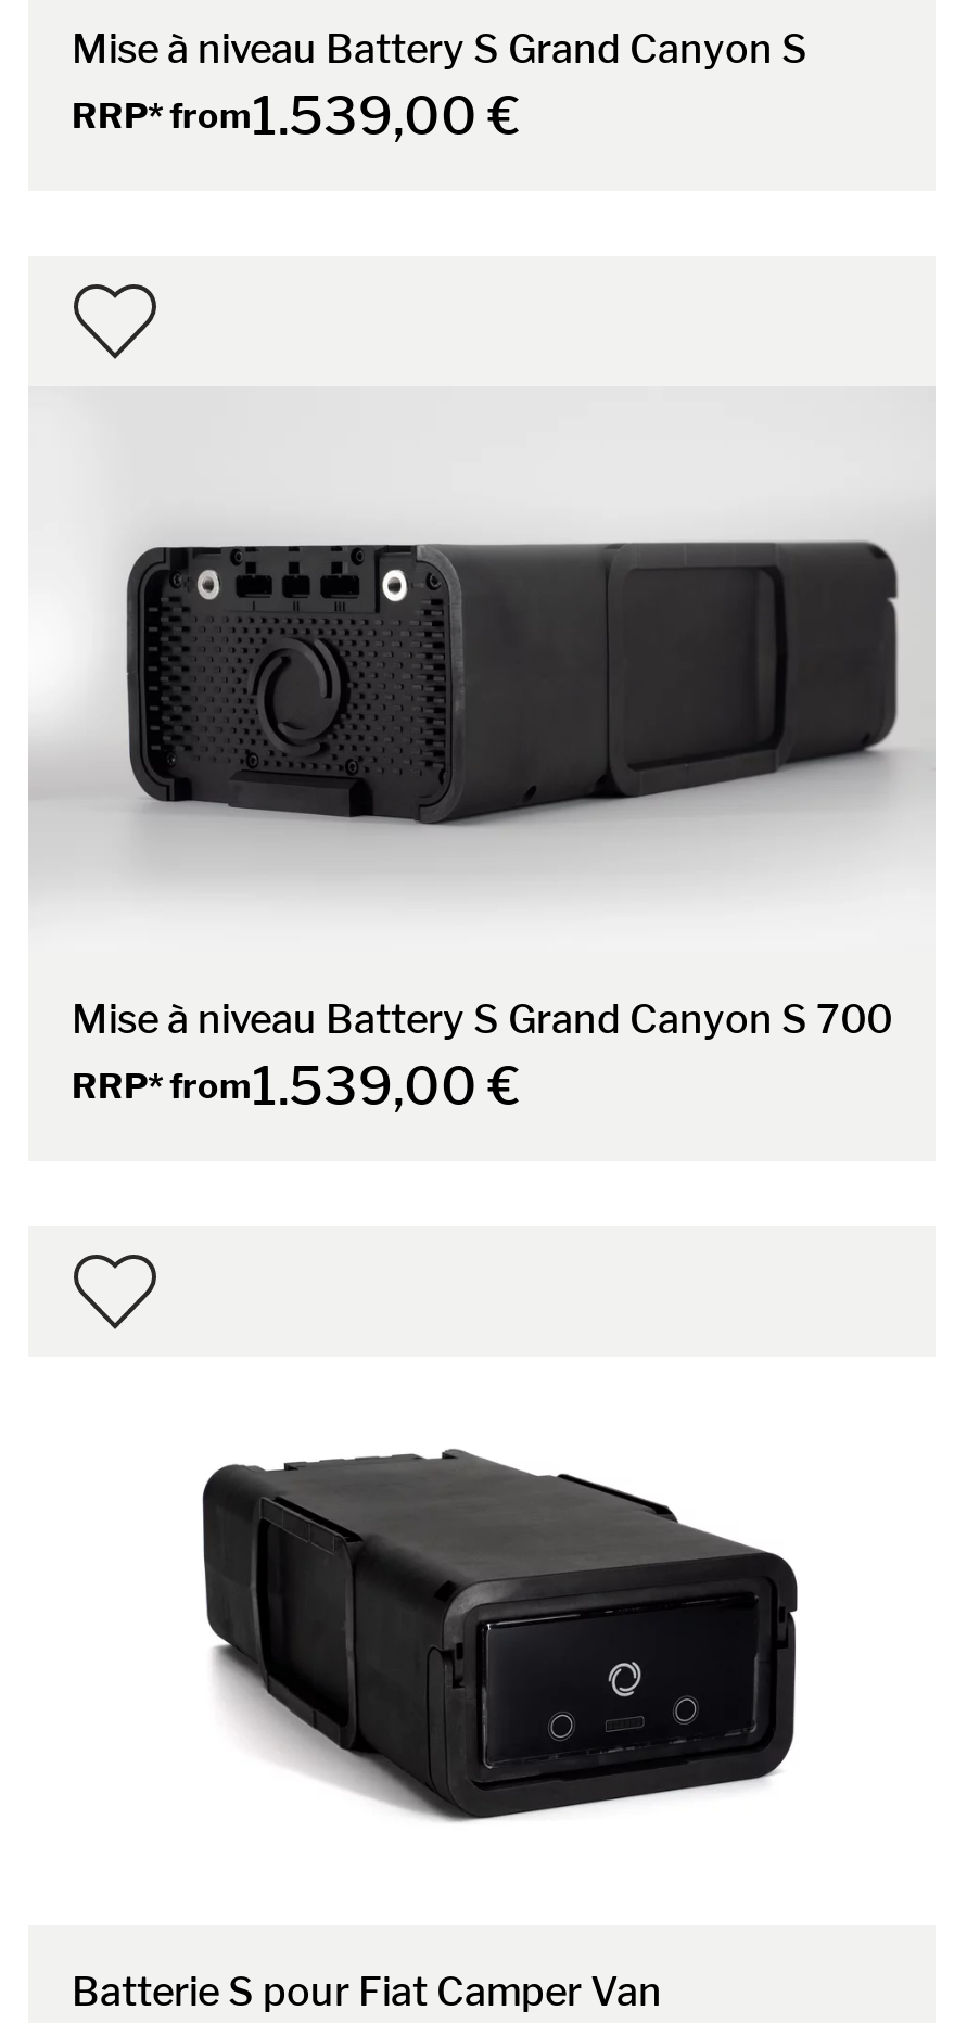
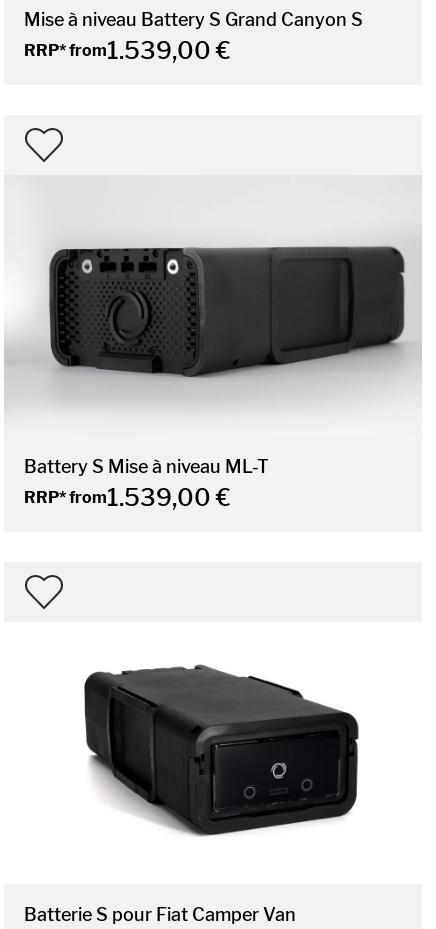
[72,997,892,1043] Mise à niveau Battery S Grand Canyon S 700 -> [24,456,269,477] Battery S Mise à niveau ML-T

